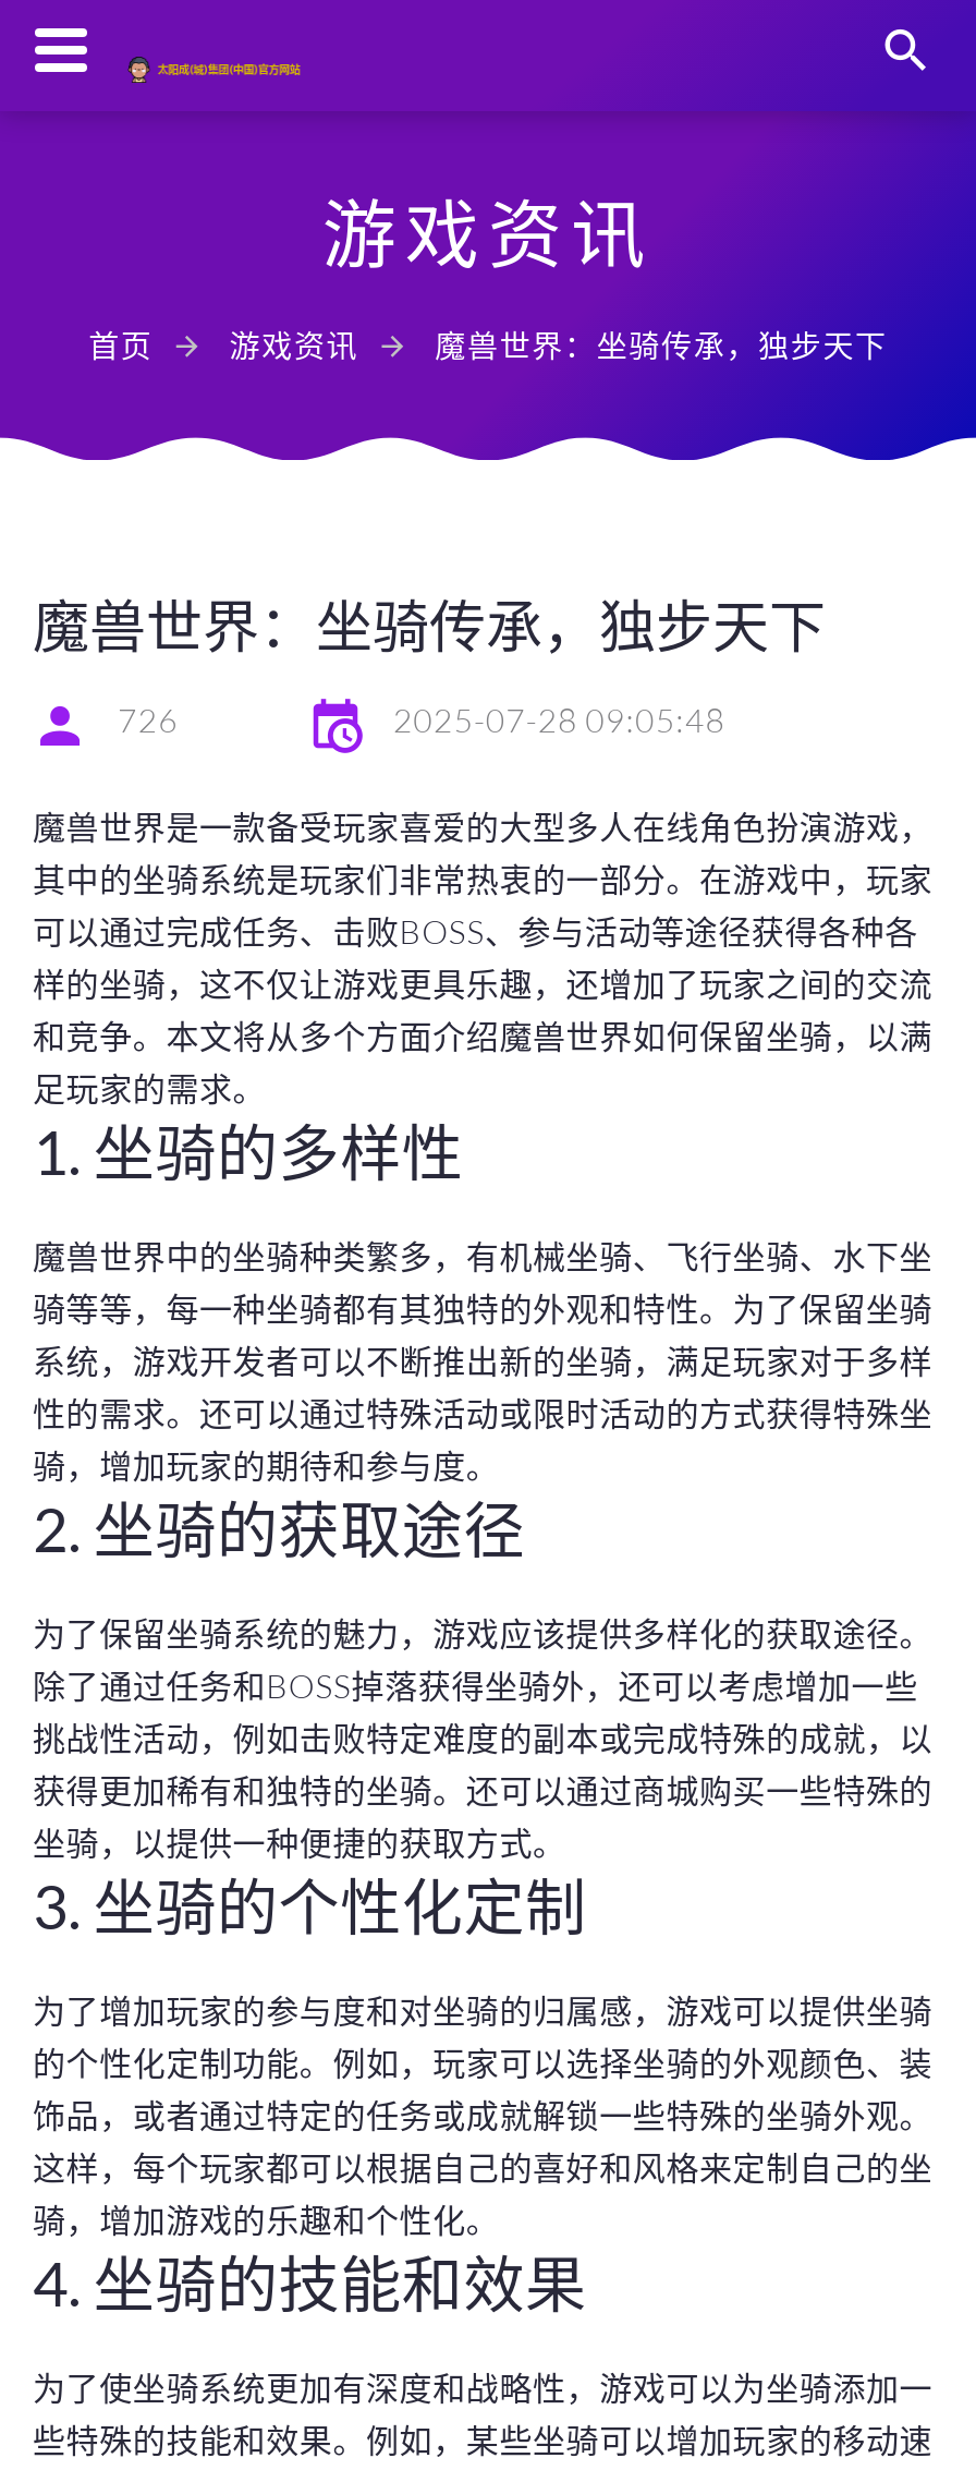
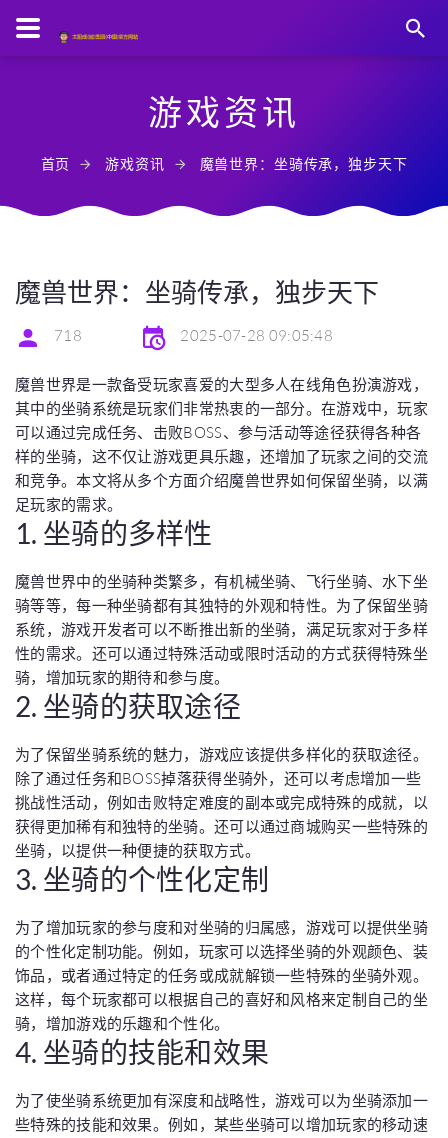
[118,700,178,741] 726 -> [54,326,82,345] 718

